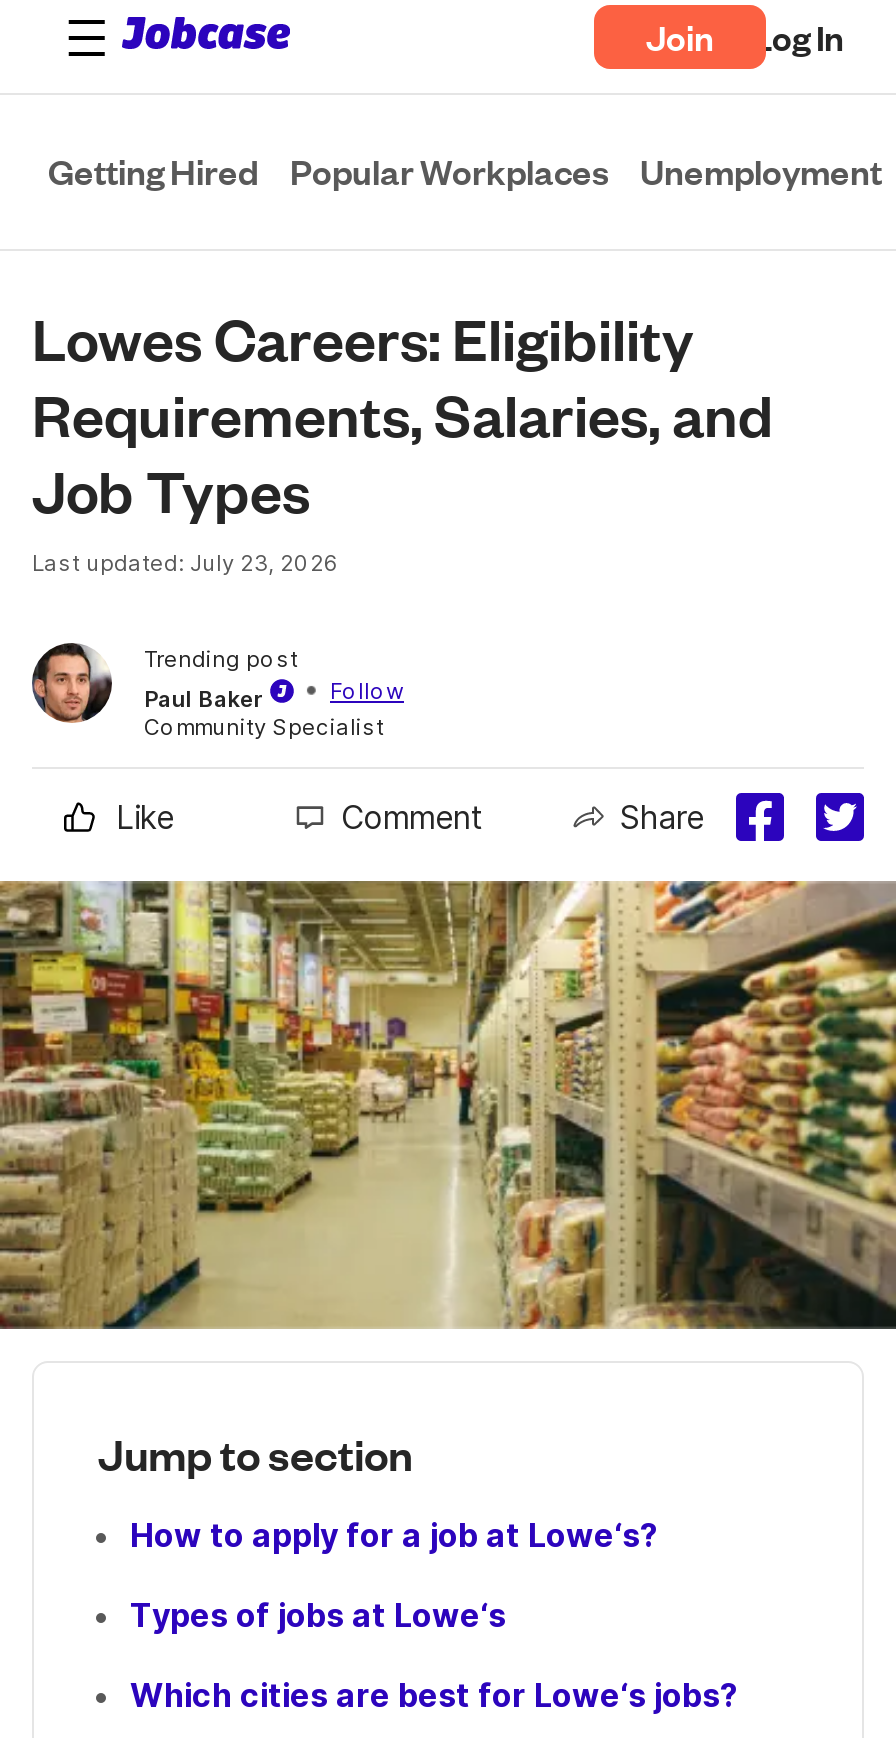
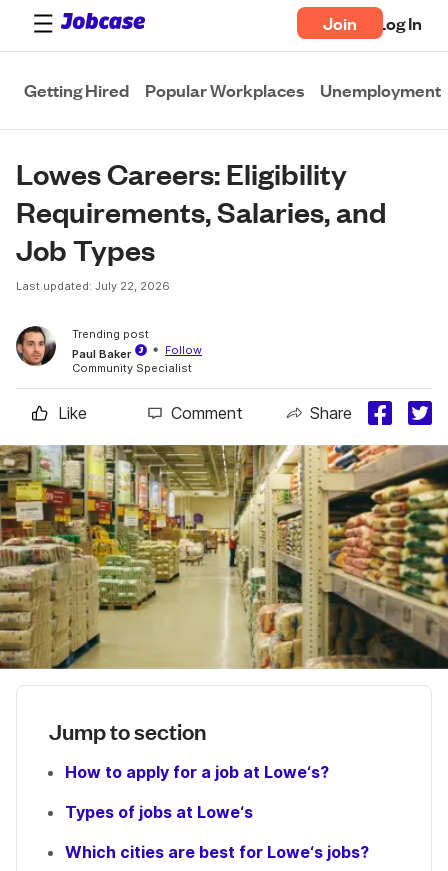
[32,549,340,577] Last updated: July 23, 2026 -> [16,279,170,293] Last updated: July 22, 2026

